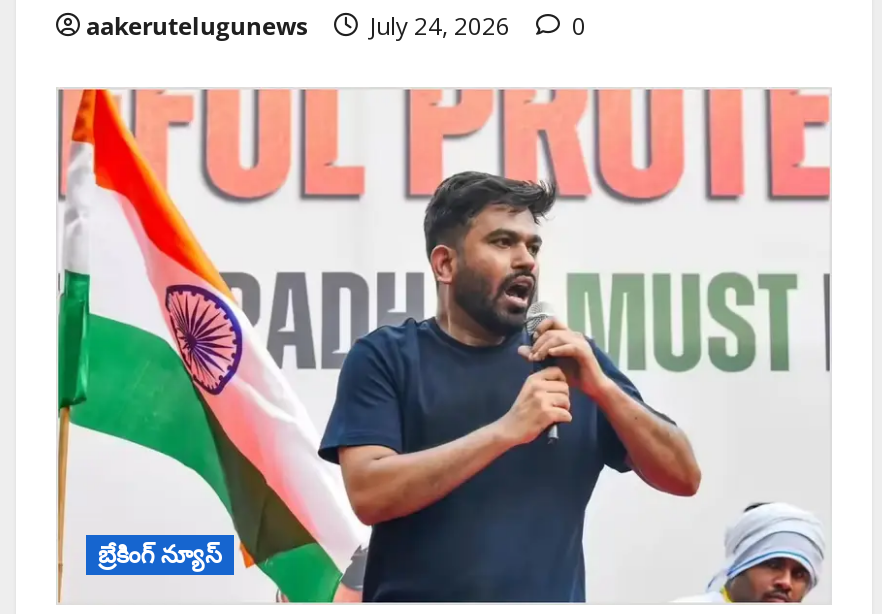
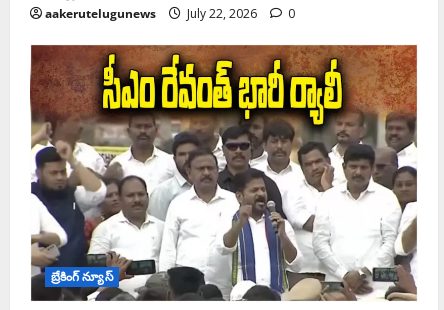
[86,9,586,43] aakerutelugunews July 24, 2026 0 -> [45,5,295,22] aakerutelugunews July 22, 2026 0
[56,88,832,604] [image] -> [30,44,418,302] [image]

